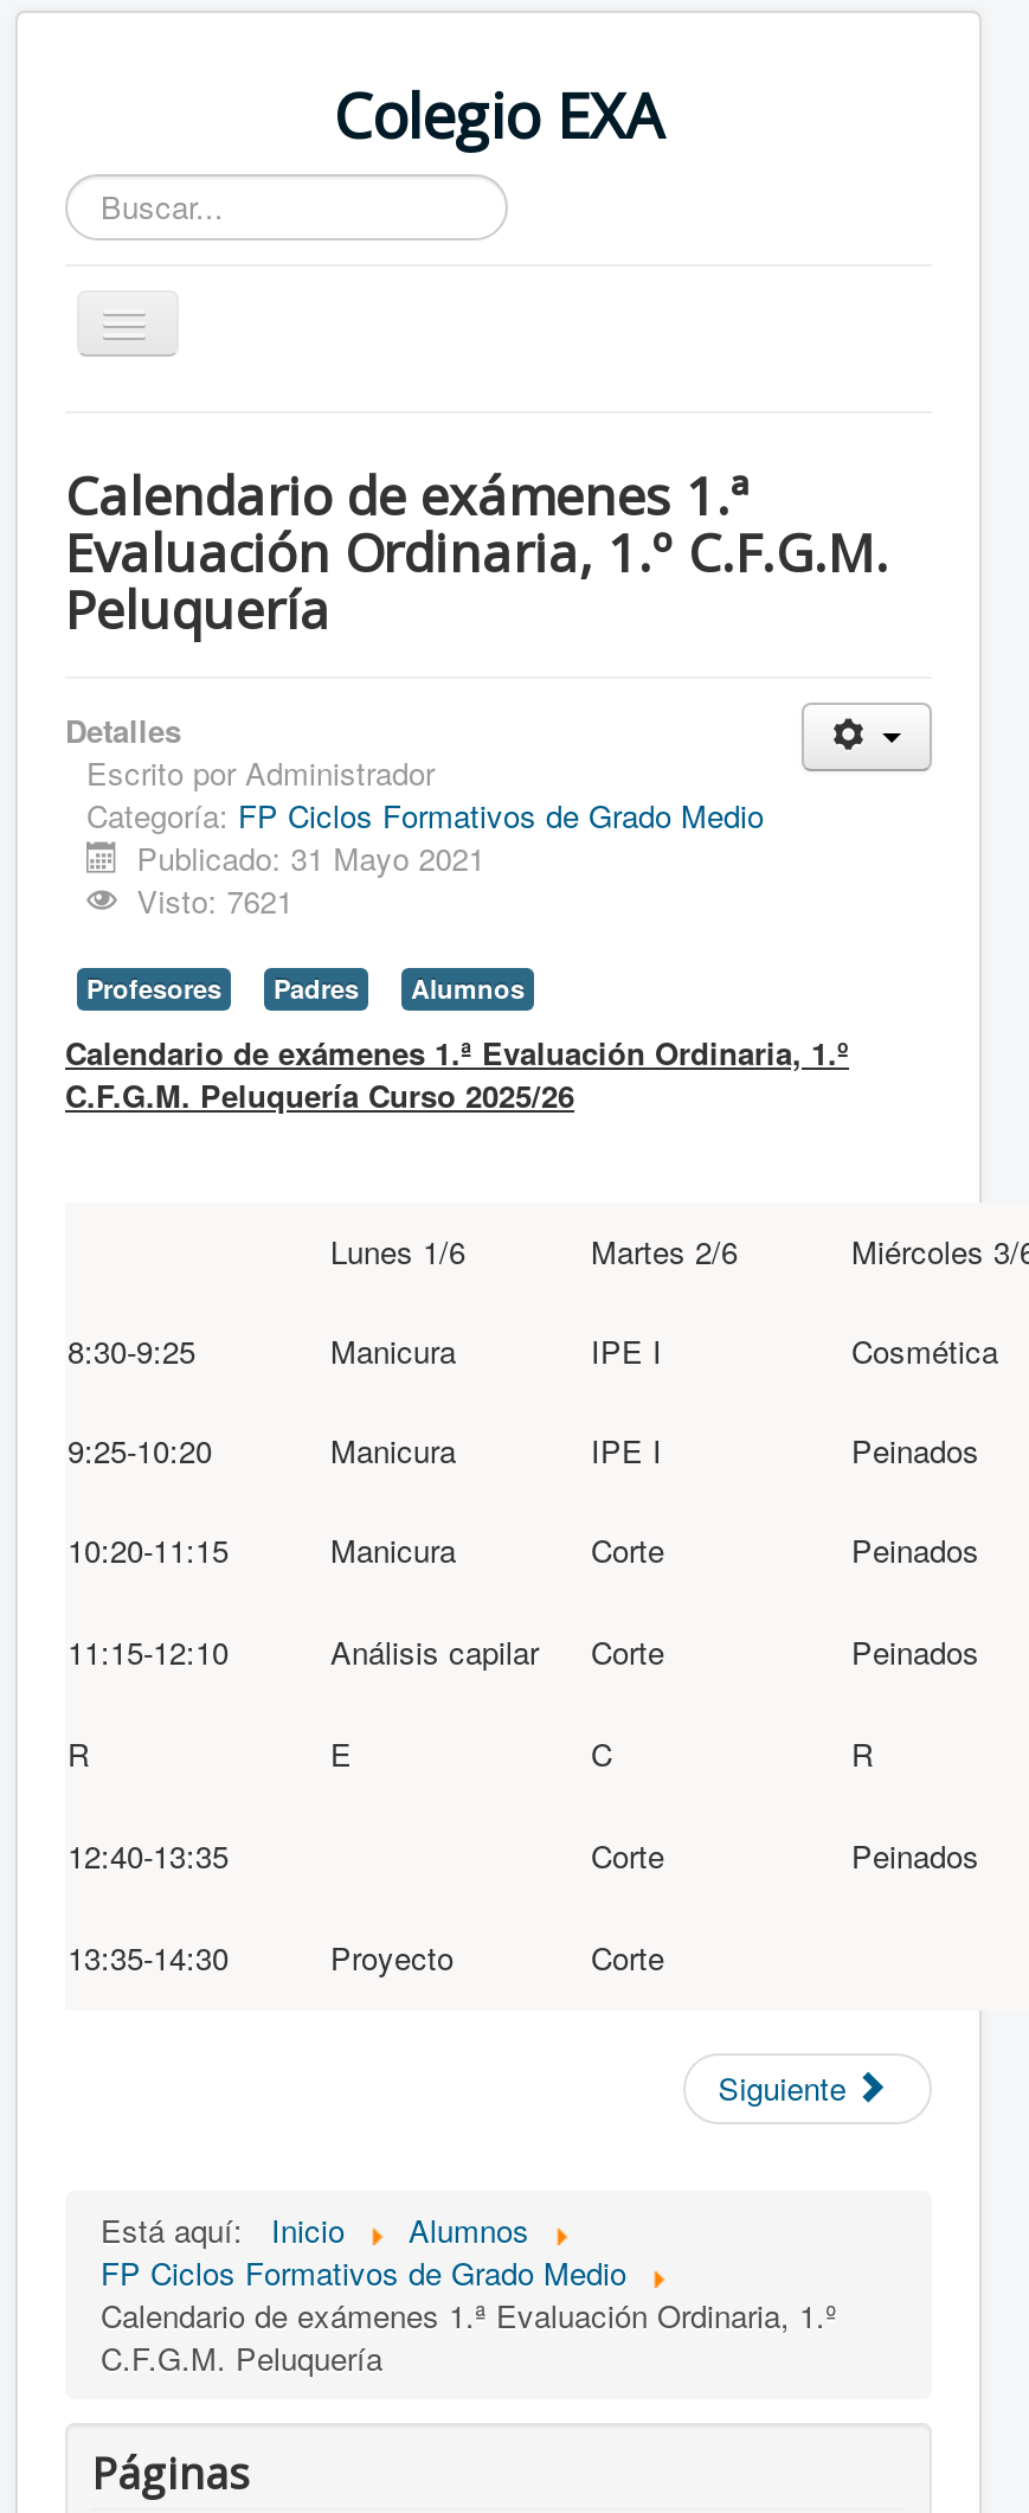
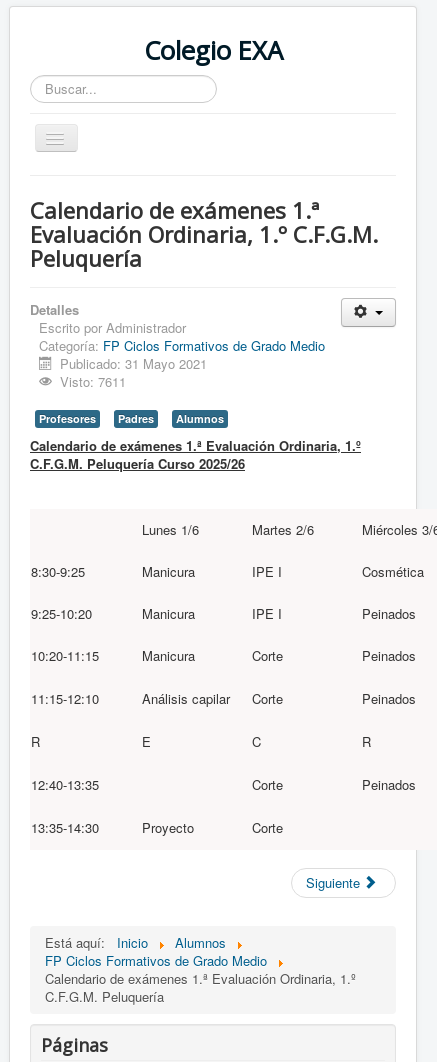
[137,878,293,923] Visto: 7621 -> [60,372,126,391] Visto: 7611

